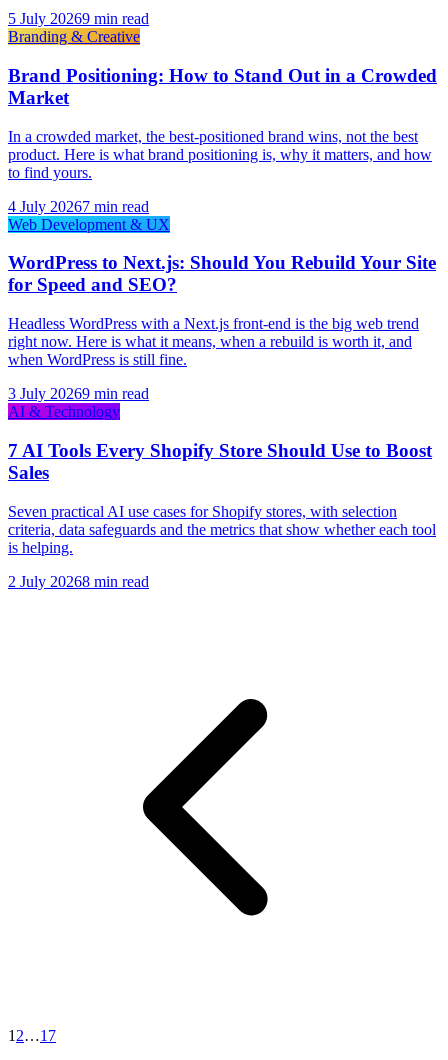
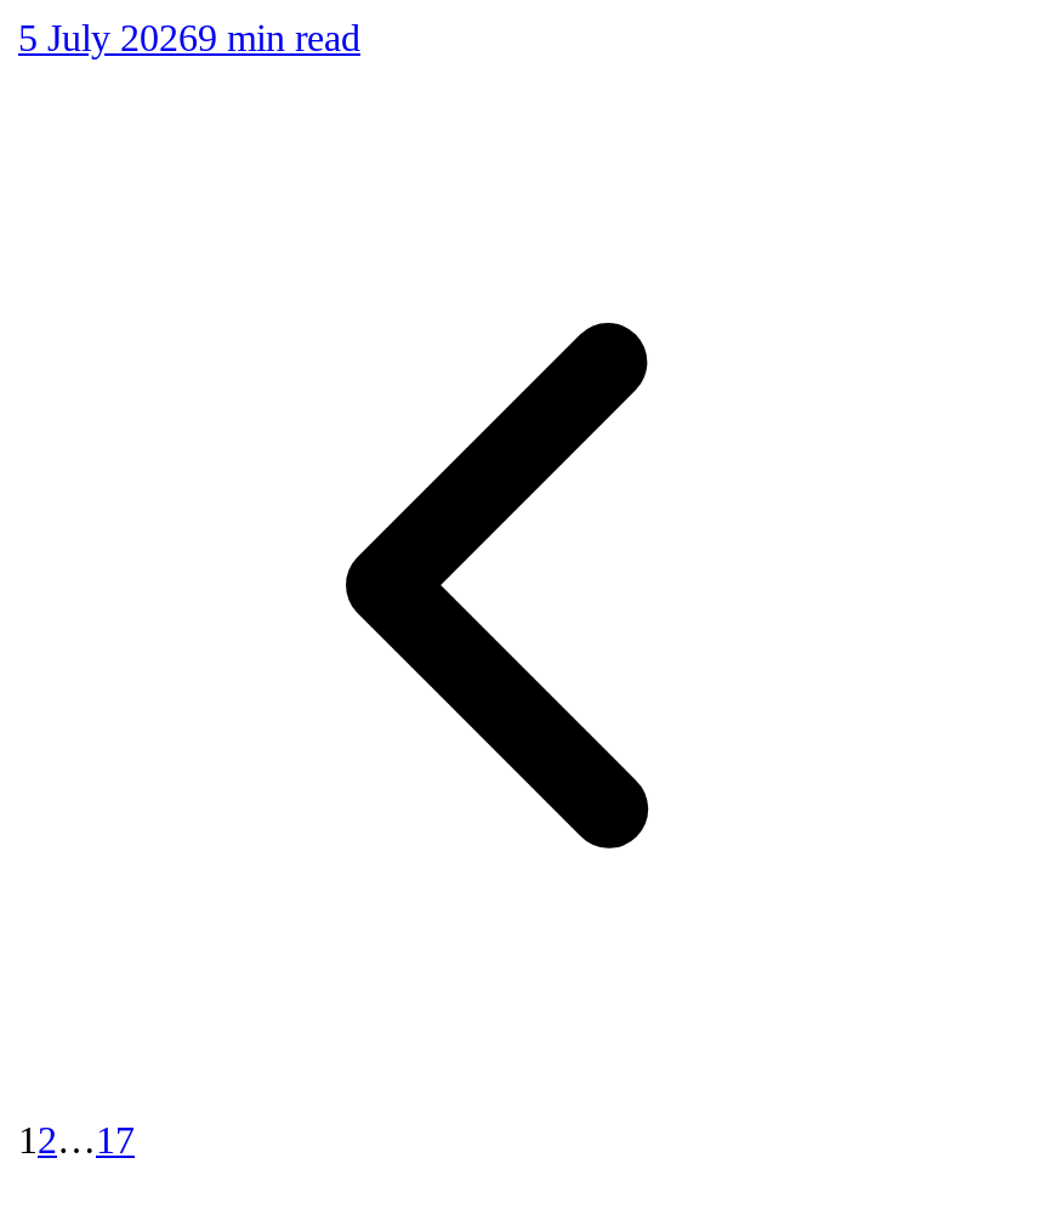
[8,28,437,590] Branding & Creative | Brand Positioning: How to Stand Out in a Crowded | Market | In a crowded market, the best-positioned brand wins, not the best | product. Here is what brand positioning is, why it matters, and how | to find yours. | 4 July 20267 min read | Web Development & UX | WordPress to Next.js: Should You Rebuild Your Site | for Speed and SEO? | Headless WordPress with a Next.js front-end is the big web trend | right now. Here is what it means, when a rebuild is worth it, and | when WordPress is still fine. | 3 July 20269 min read | AI & Technology | 7 AI Tools Every Shopify Store Should Use to Boost | Sales | Seven practical AI use cases for Shopify stores, with selection | criteria, data safeguards and the metrics that show whether each tool | is helping. | 2 July 20268 min read -> none

